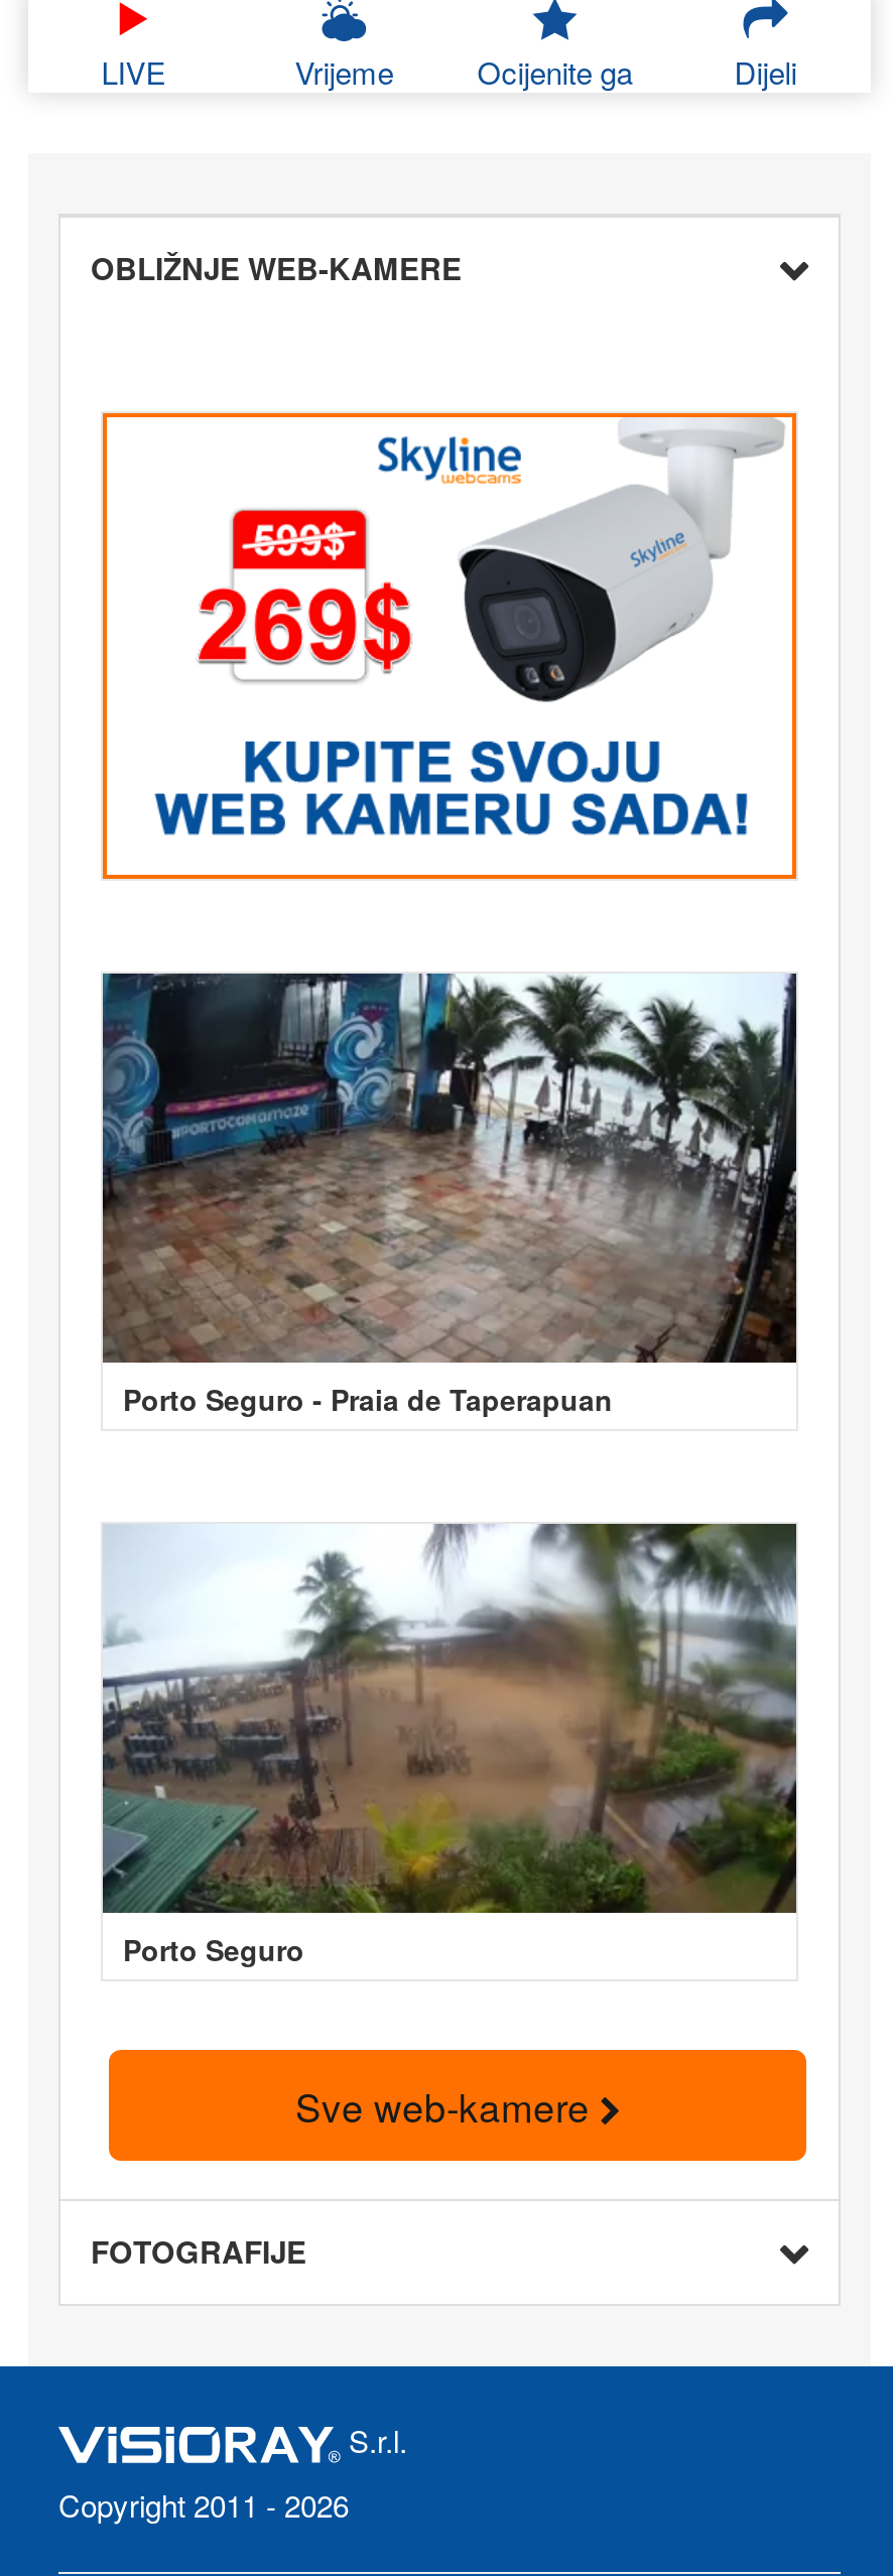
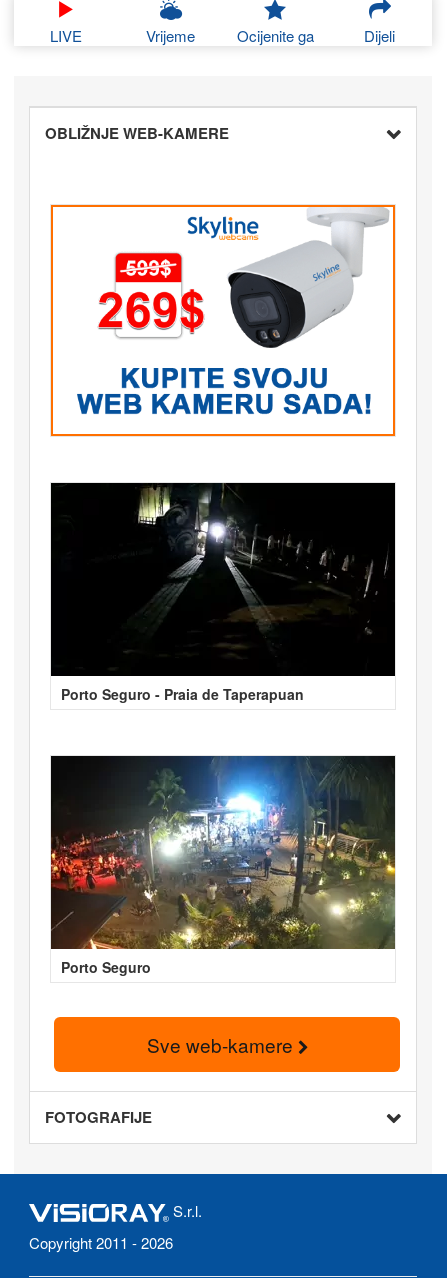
[101,972,798,1365] [image] -> [50,482,396,677] [image]
[101,1524,798,1915] [image] -> [50,755,396,950] [image]

